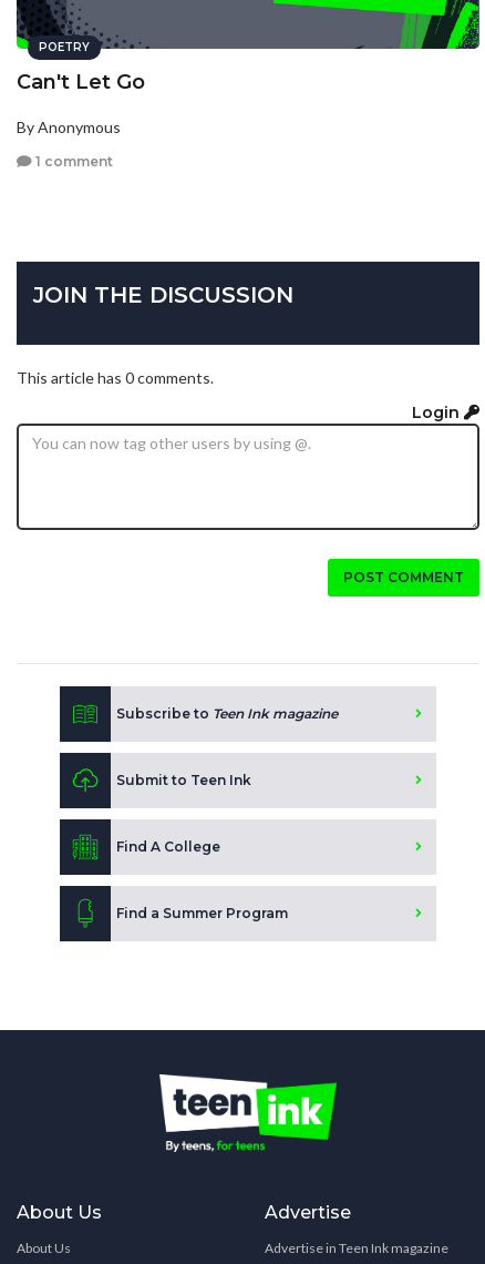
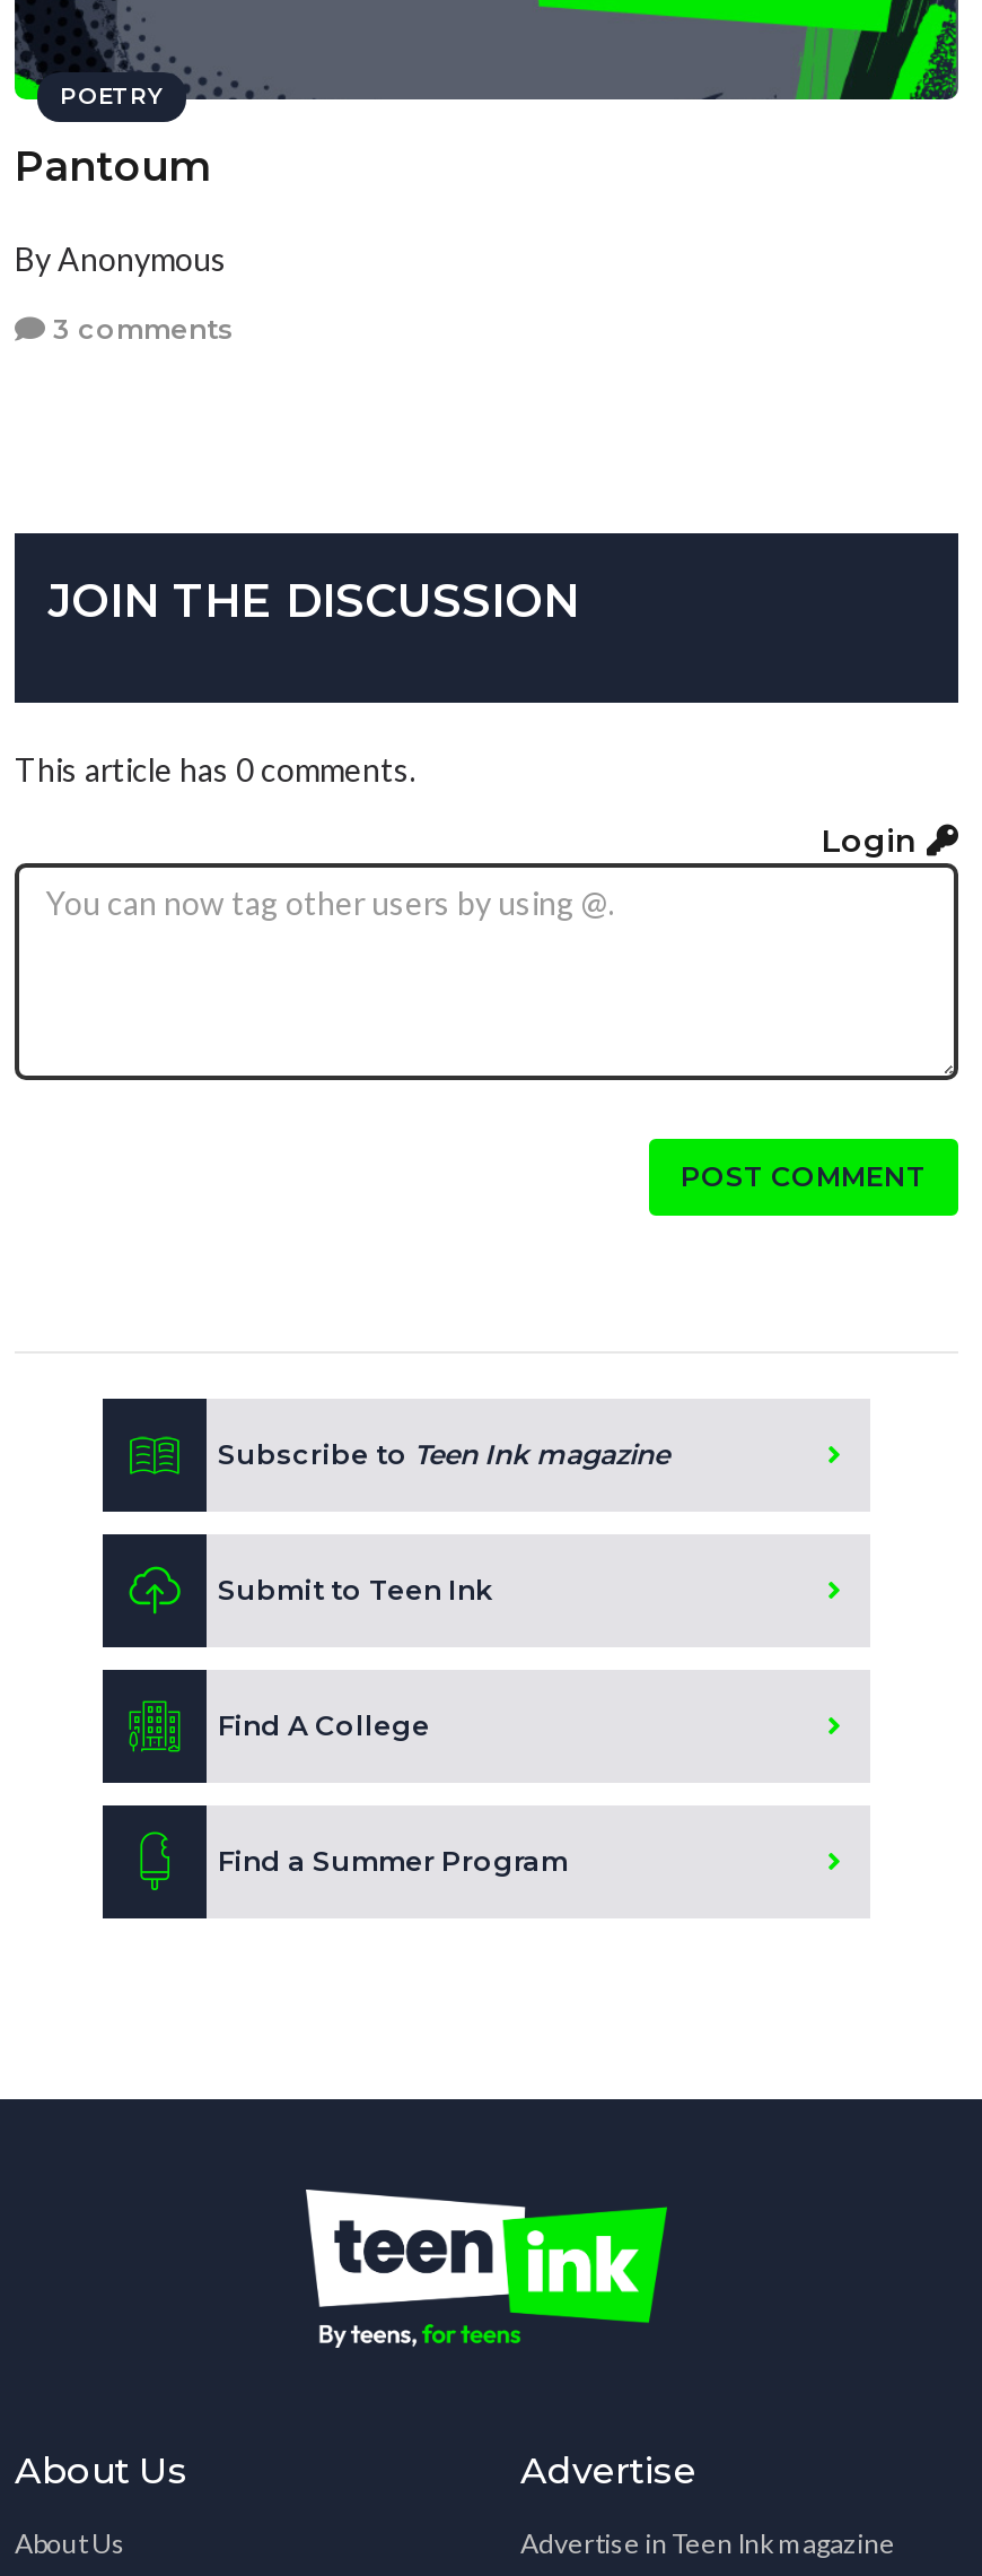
[17,70,145,94] Can't Let Go -> [15,142,211,192] Pantoum
[32,153,113,170] 1 comment -> [46,313,234,347] 3 comments

